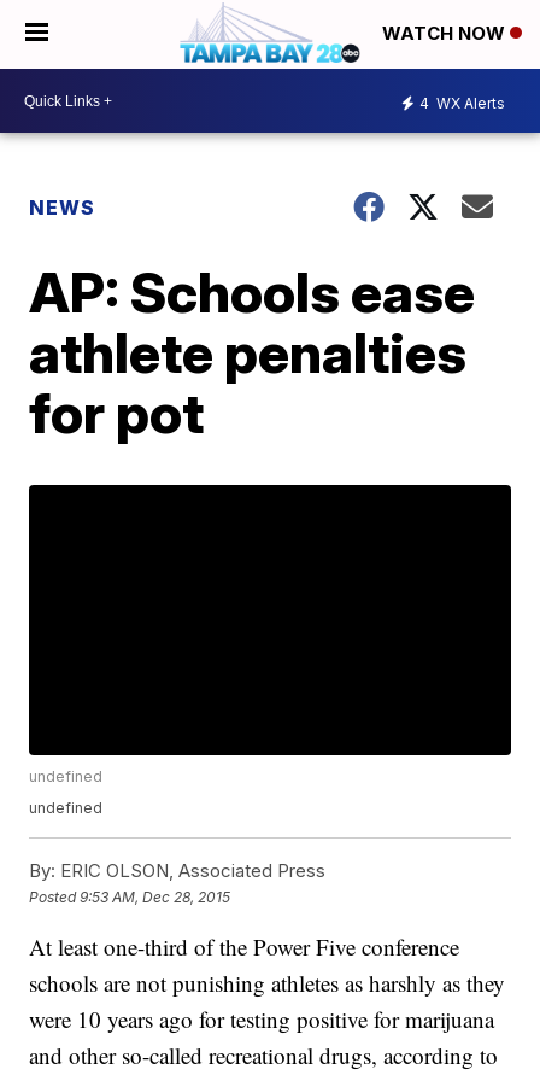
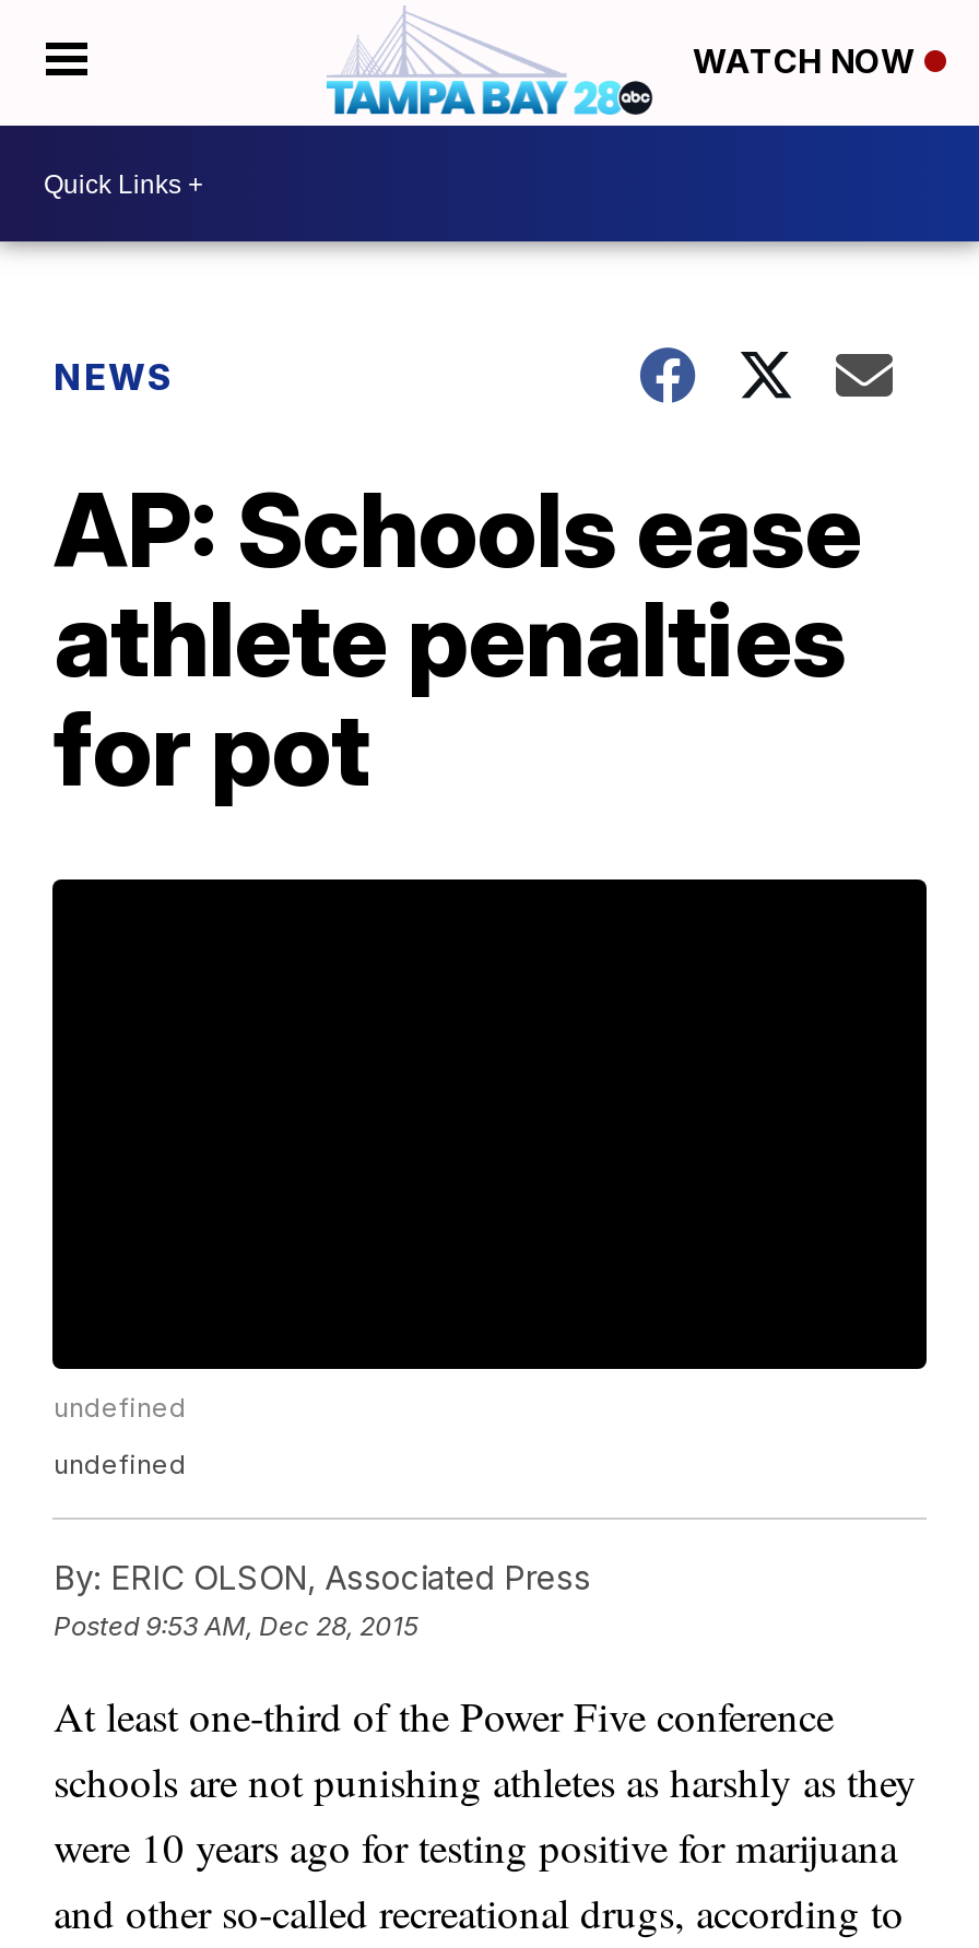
[419,94,505,112] 4 WX Alerts -> none

